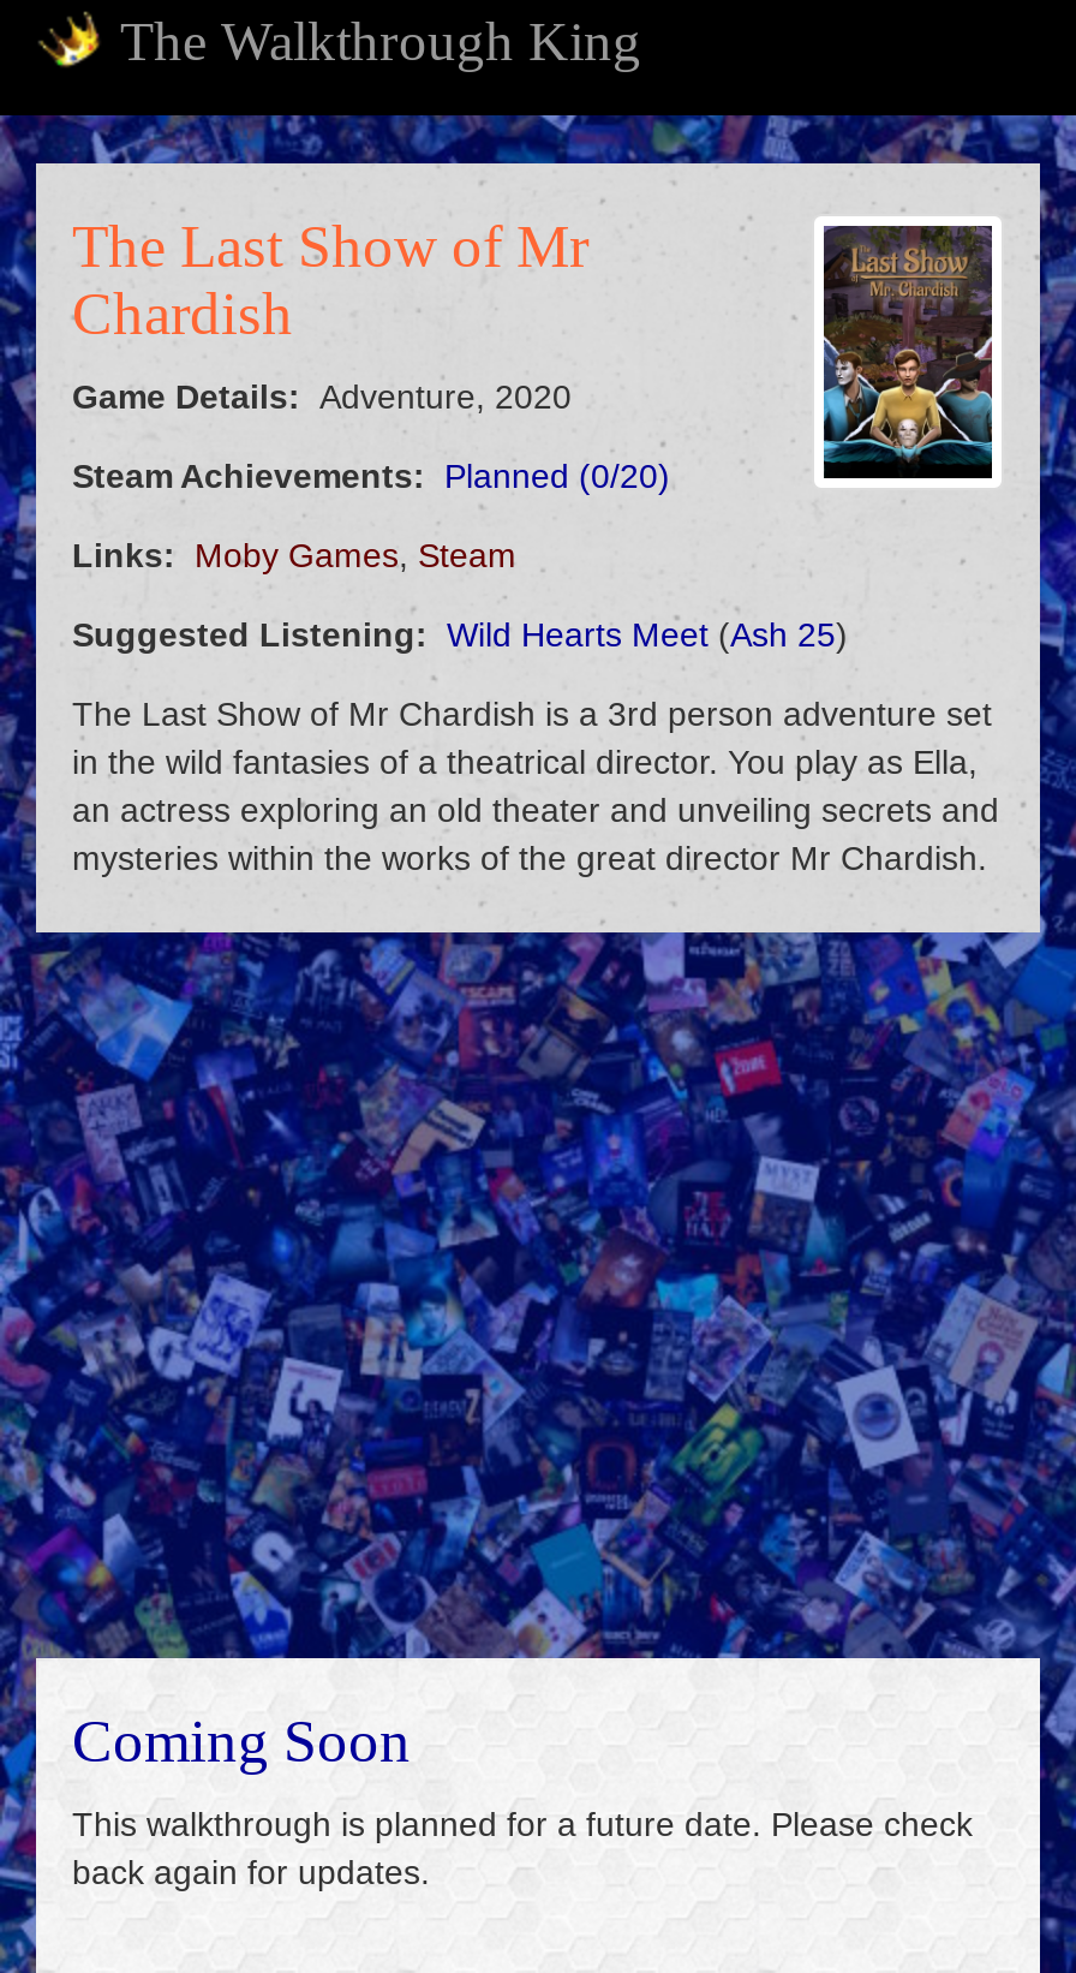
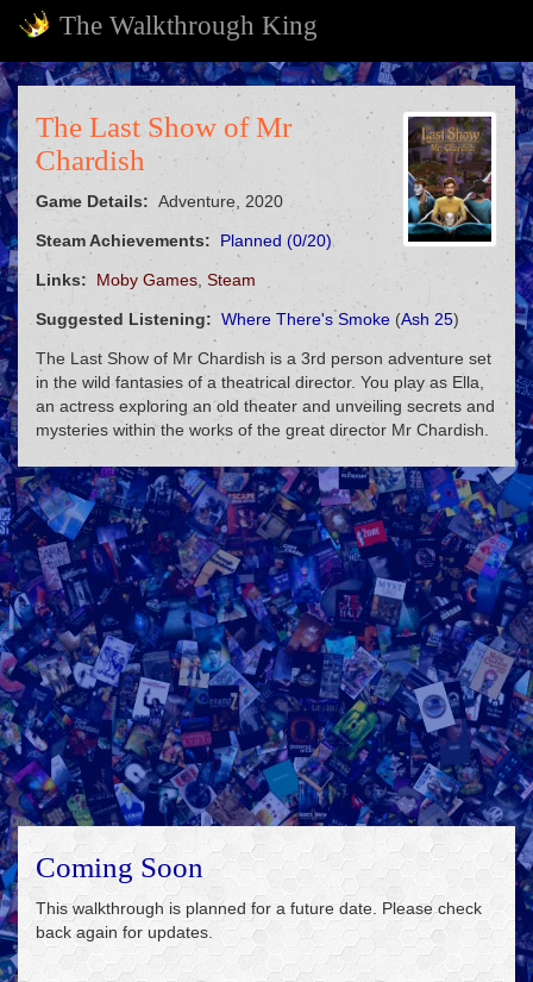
[72,615,848,654] Suggested Listening: Wild Hearts Meet (Ash 25) -> [36,309,459,329] Suggested Listening: Where There's Smoke (Ash 25)

